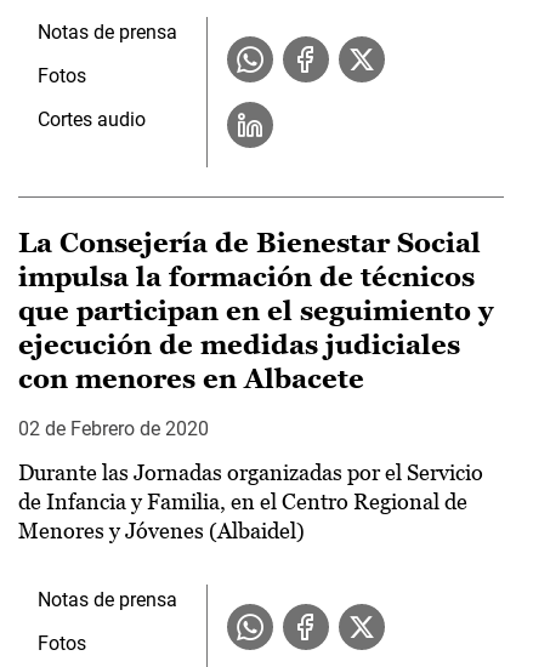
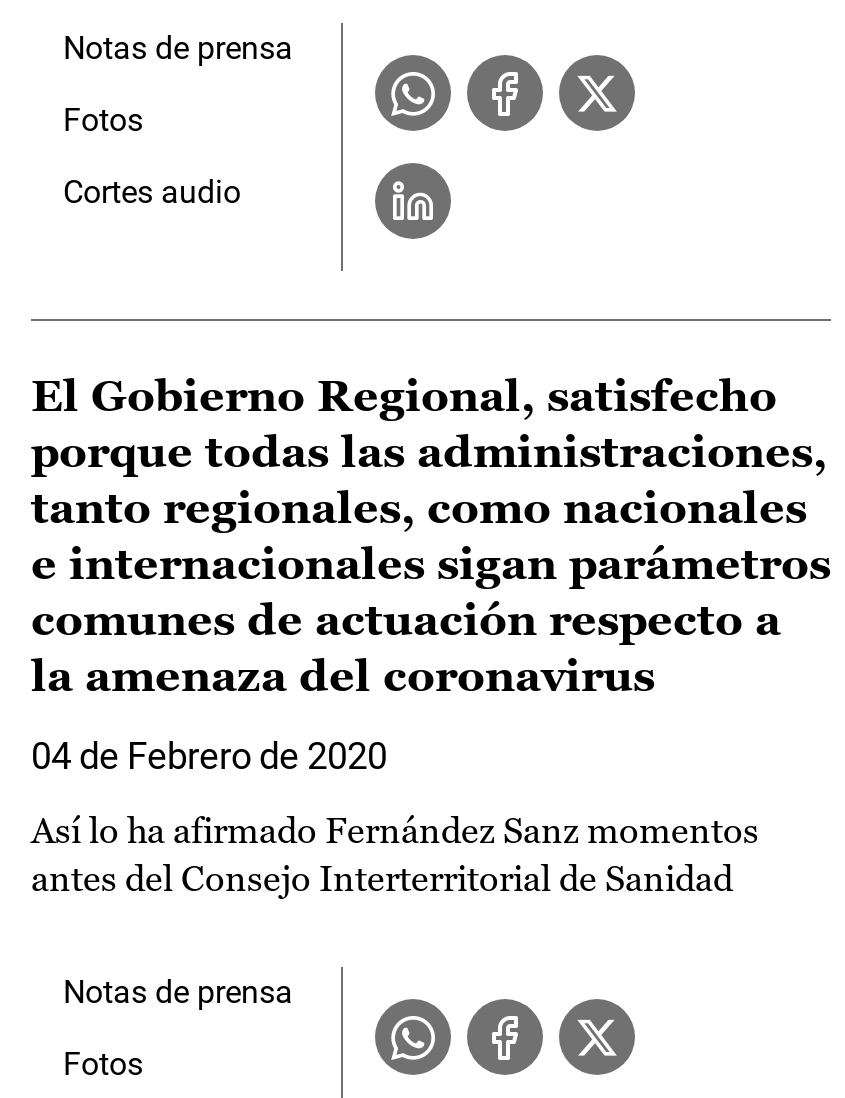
[18,228,493,394] La Consejería de Bienestar Social | impulsa la formación de técnicos | que participan en el seguimiento y | ejecución de medidas judiciales | con menores en Albacete -> [31,371,831,701] El Gobierno Regional, satisfecho | porque todas las administraciones, | tanto regionales, como nacionales | e internacionales sigan parámetros | comunes de actuación respecto a | la amenaza del coronavirus
[18,417,209,440] 02 de Febrero de 2020 -> [31,735,387,777] 04 de Febrero de 2020
[18,460,483,543] Durante las Jornadas organizadas por el Servicio | de Infancia y Familia, en el Centro Regional de | Menores y Jóvenes (Albaidel) -> [31,809,759,899] Así lo ha afirmado Fernández Sanz momentos | antes del Consejo Interterritorial de Sanidad

